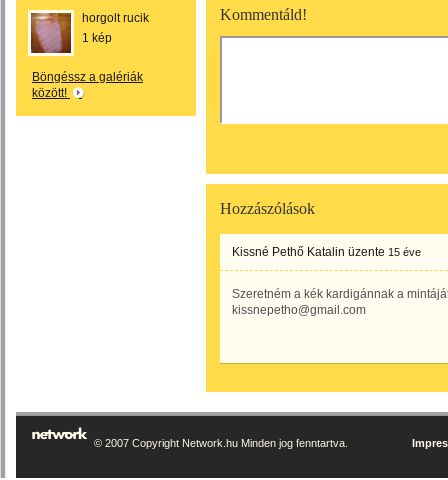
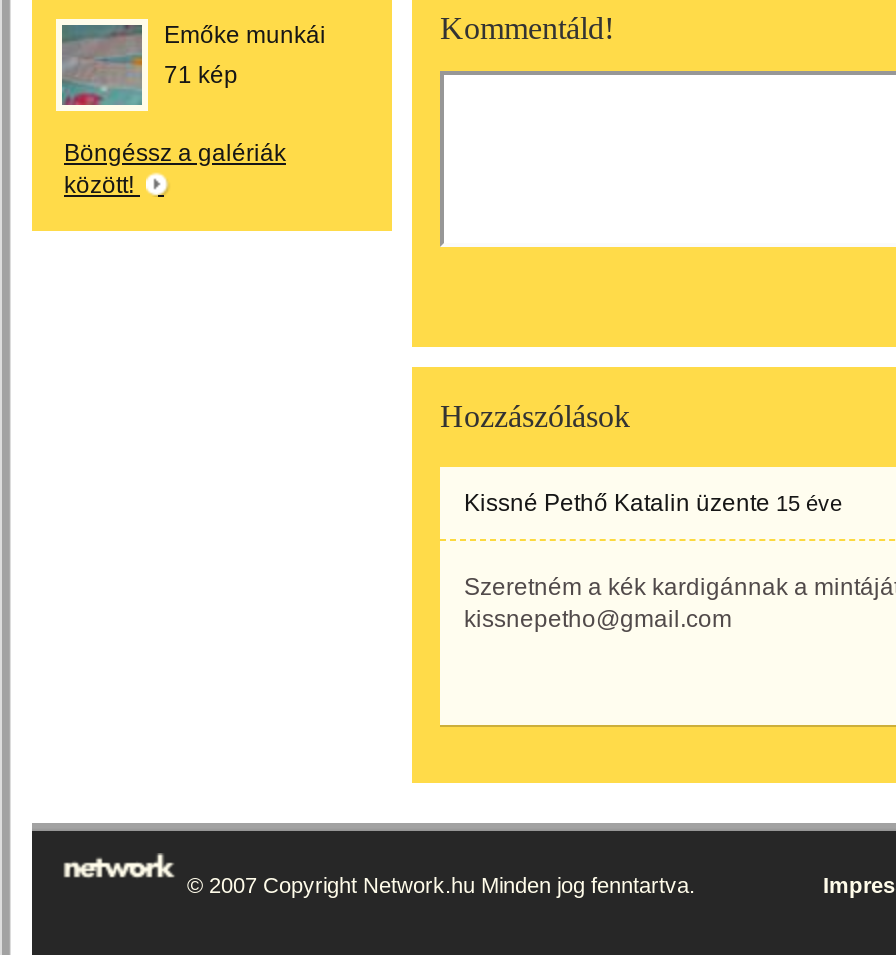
[30,11,149,54] [image] | horgolt rucik | 1 kép -> [60,21,326,107] [image] | Emőke munkái | 71 kép

